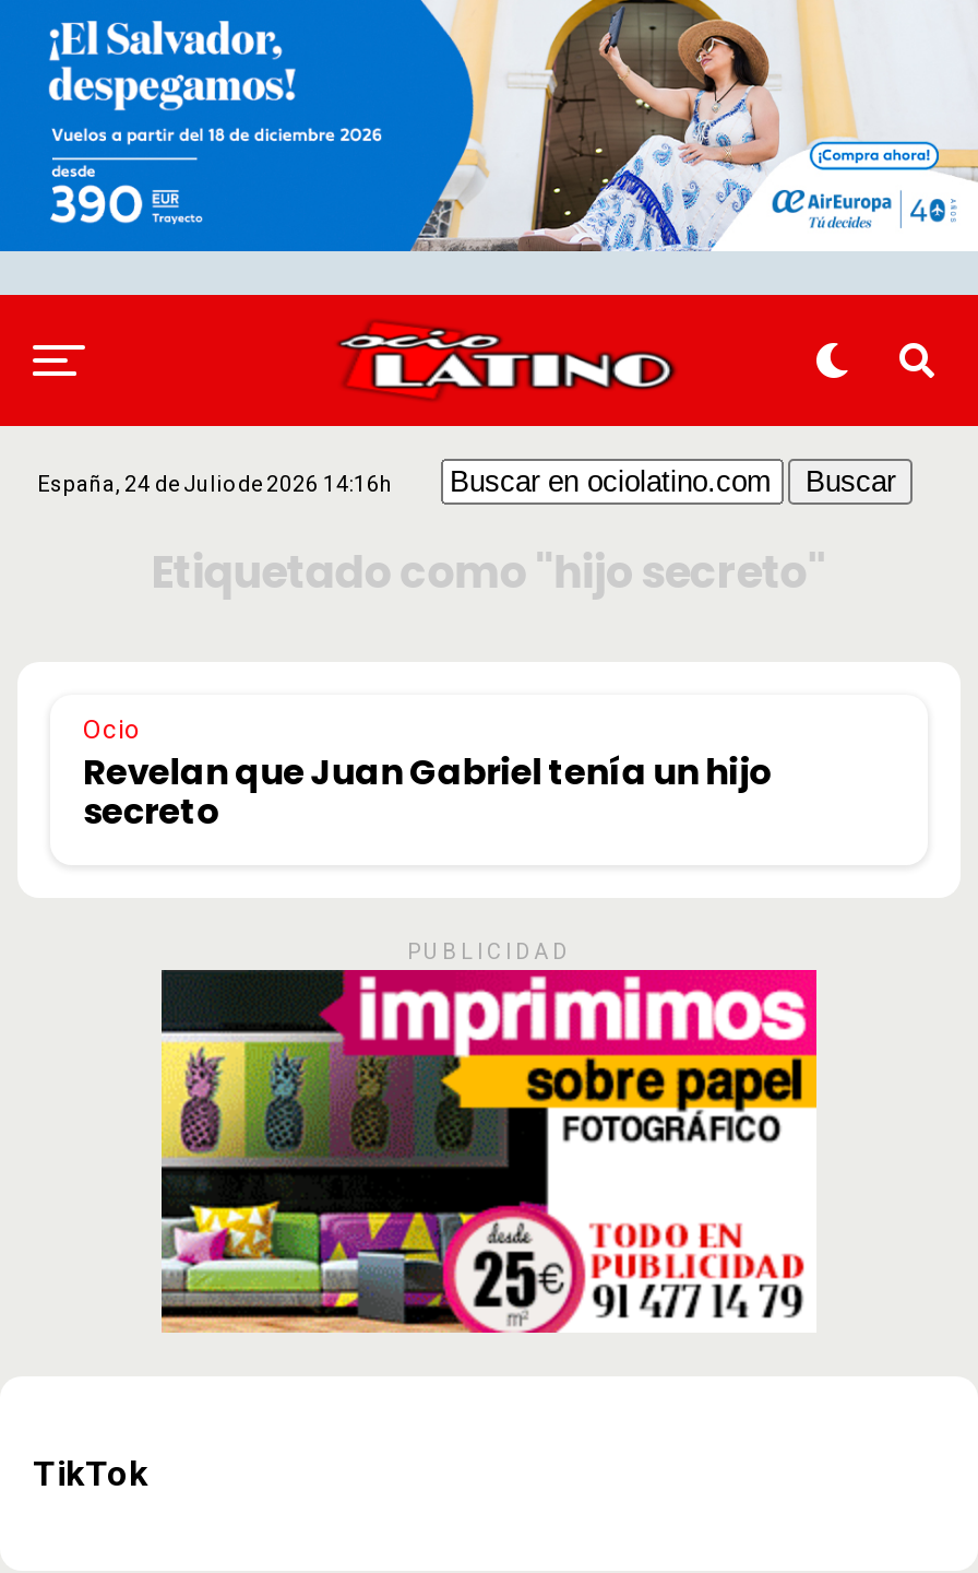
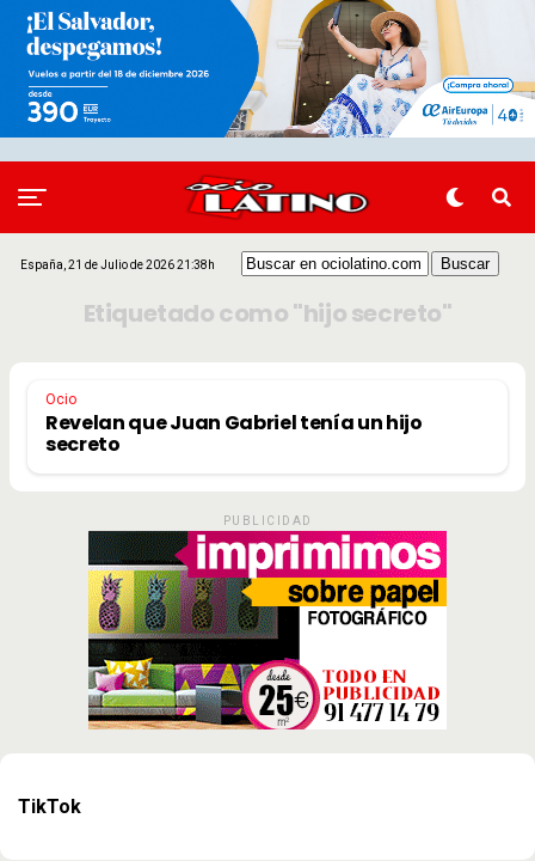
[37,473,397,497] España, 24 de Julio de 2026 14:16h -> [20,259,217,272] España, 21 de Julio de 2026 21:38h

